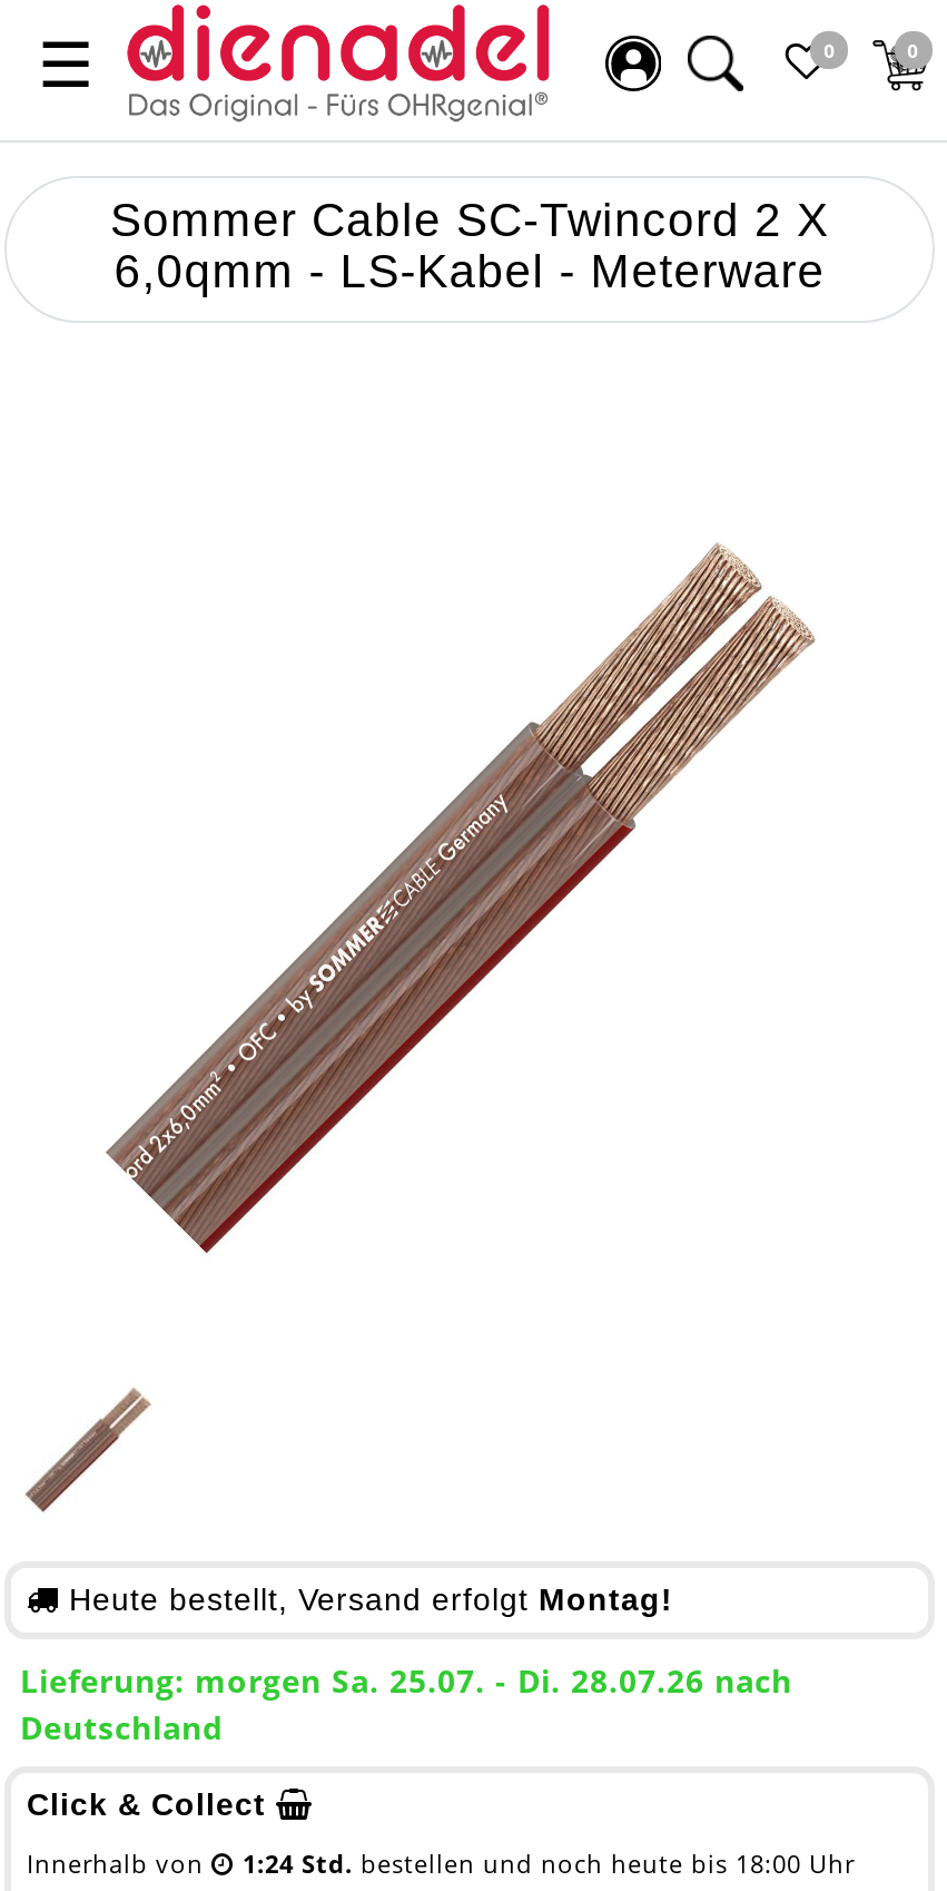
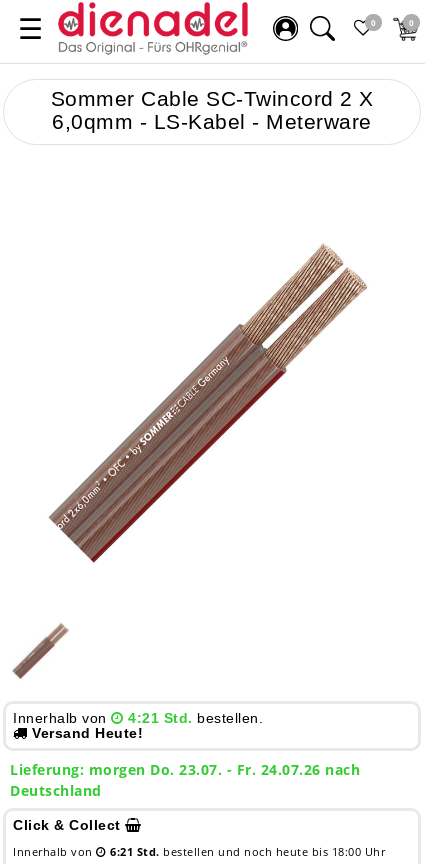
[59,1582,673,1618] Heute bestellt, Versand erfolgt Montag! -> [13,710,263,741] Innerhalb von | 4:21 Std. bestellen. | Versand Heute!
[20,1660,792,1703] Lieferung: morgen Sa. 25.07. - Di. 28.07.26 nach -> [10,760,360,779] Lieferung: morgen Do. 23.07. - Fr. 24.07.26 nach
[243,1847,855,1881] 1:24 Std. bestellen und noch heute bis 18:00 Uhr -> [110,844,385,859] 6:21 Std. bestellen und noch heute bis 18:00 Uhr

